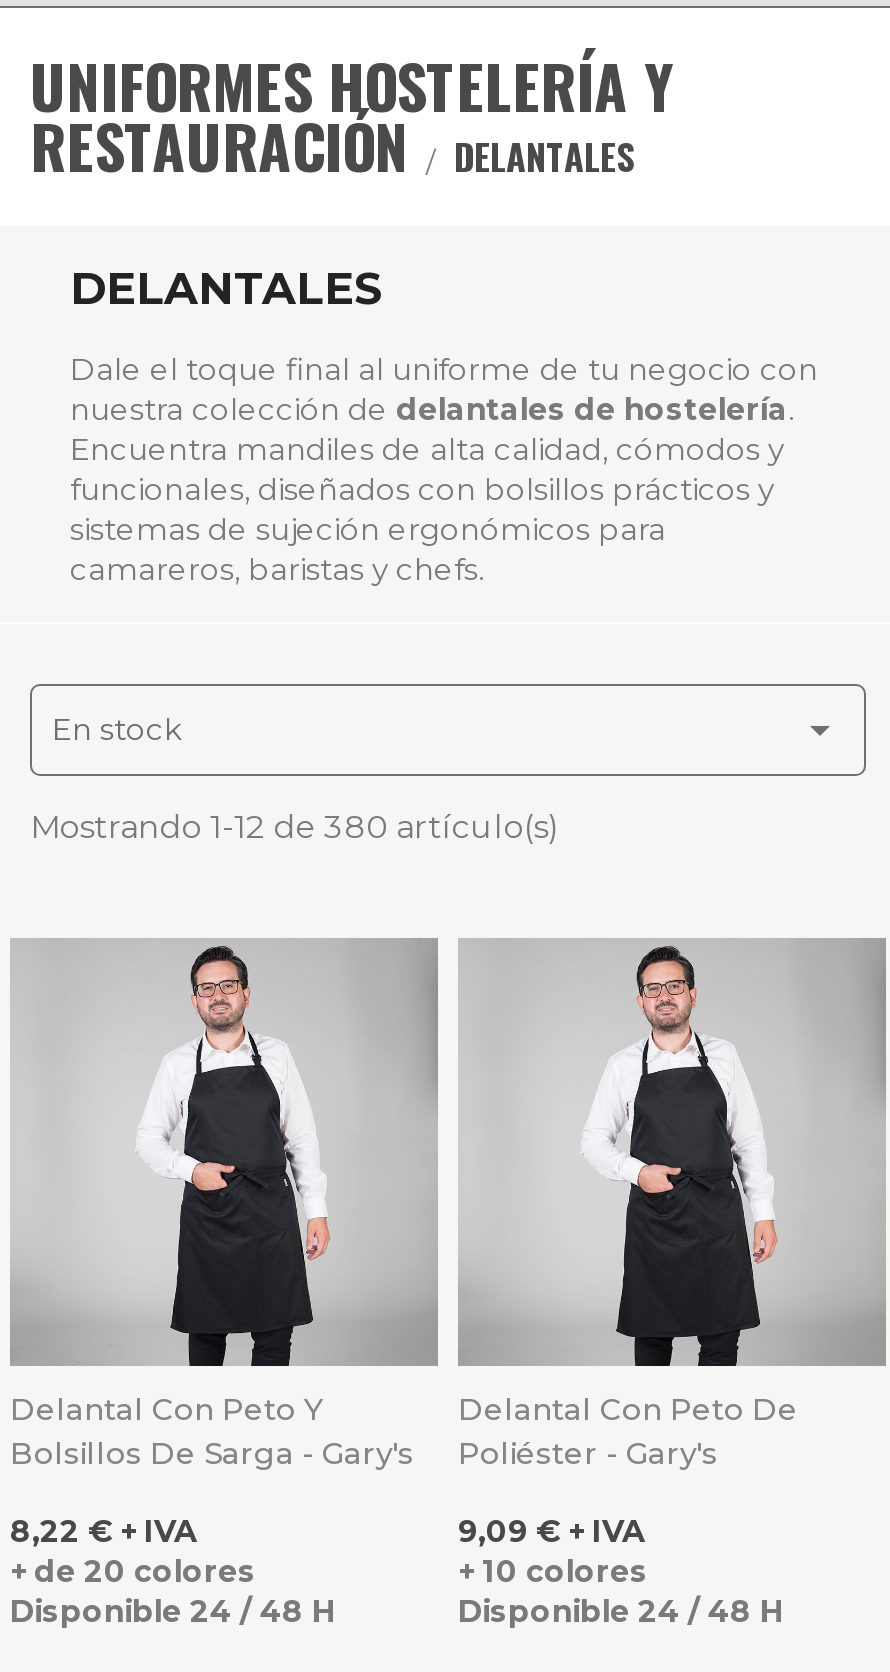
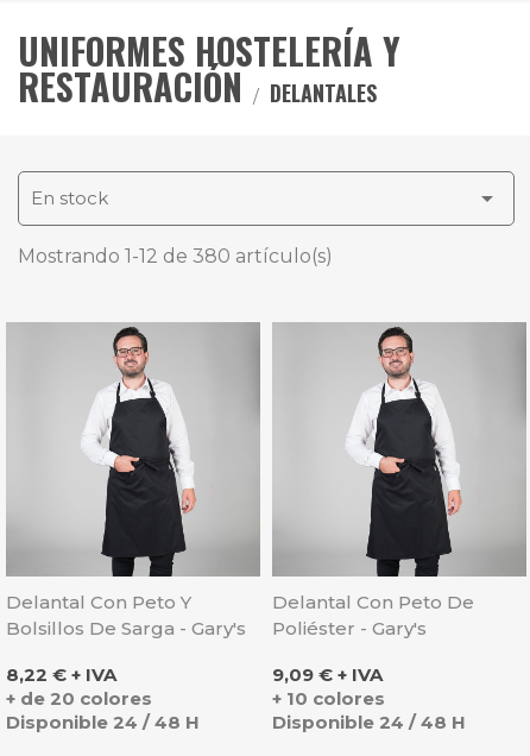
[70,262,818,588] DELANTALES | Dale el toque final al uniforme de tu negocio con | nuestra colección de delantales de hostelería. | Encuentra mandiles de alta calidad, cómodos y | funcionales, diseñados con bolsillos prácticos y | sistemas de sujeción ergonómicos para | camareros, baristas y chefs. -> none

